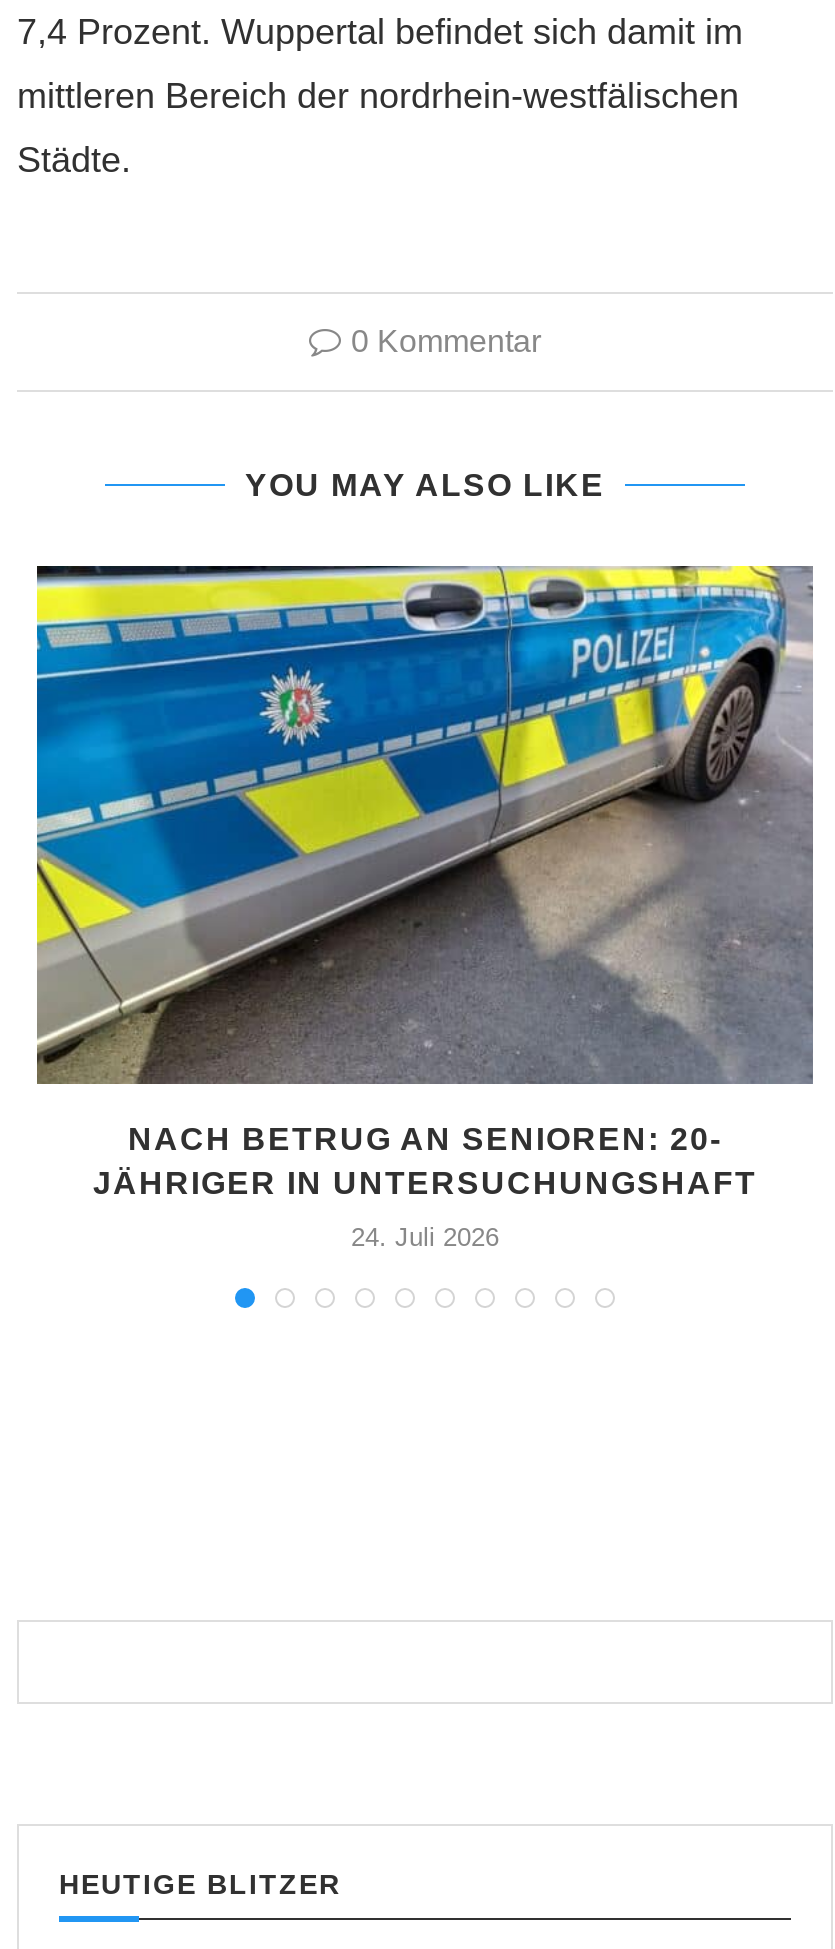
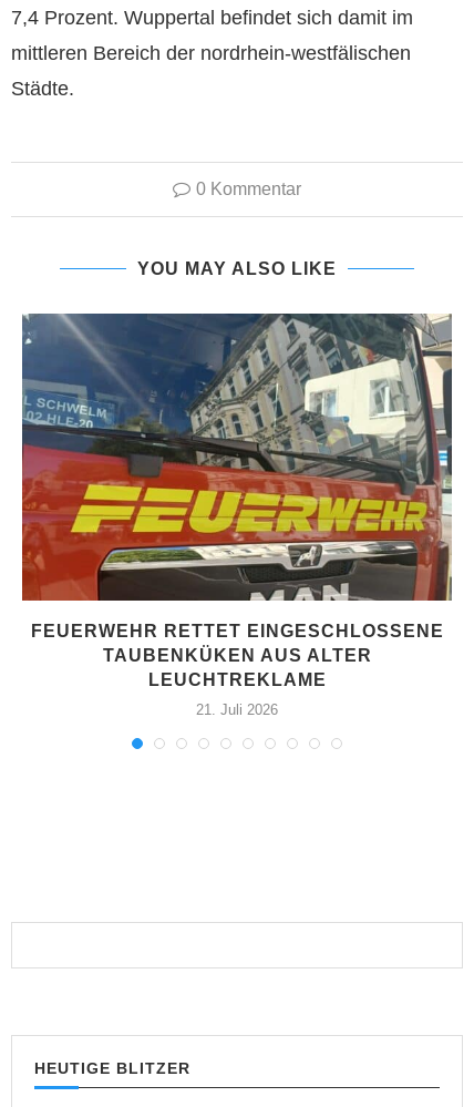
[35,564,813,1199] [image] | NACH BETRUG AN SENIOREN: 20- | JÄHRIGER IN UNTERSUCHUNGSHAFT -> [21,312,452,689] [image] | FEUERWEHR RETTET EINGESCHLOSSENE | TAUBENKÜKEN AUS ALTER | LEUCHTREKLAME
[351,1221,499,1251] 24. Juli 2026 -> [196,701,278,718] 21. Juli 2026

